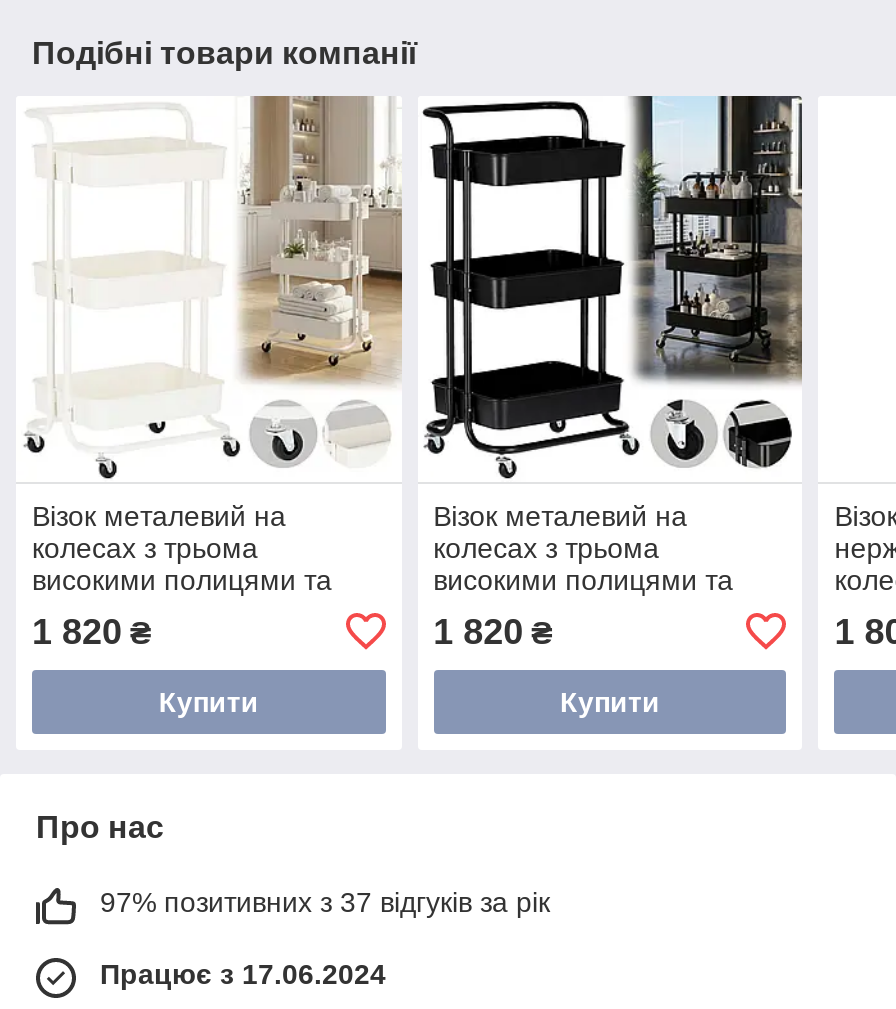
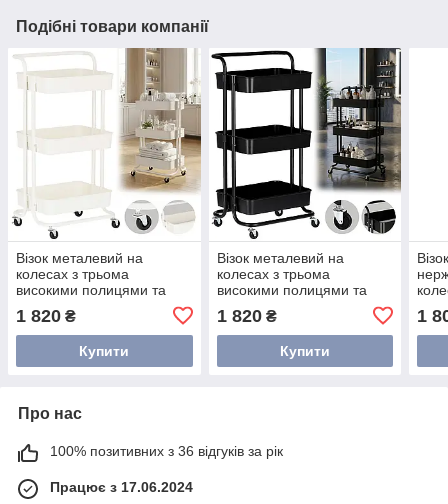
[100,886,550,918] 97% позитивних з 37 відгуків за рік -> [50,443,283,459] 100% позитивних з 36 відгуків за рік

